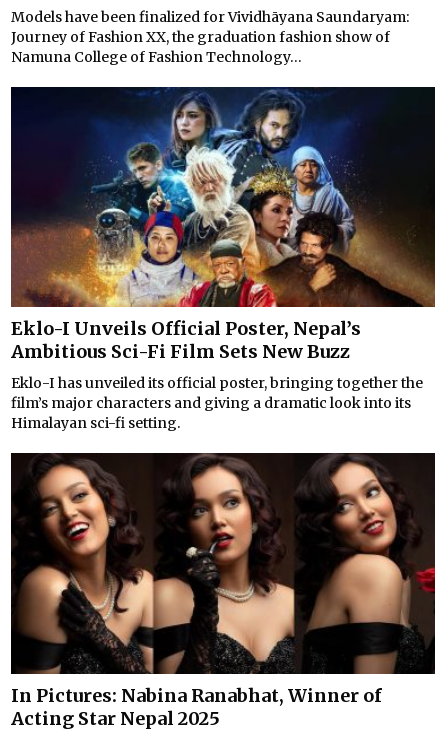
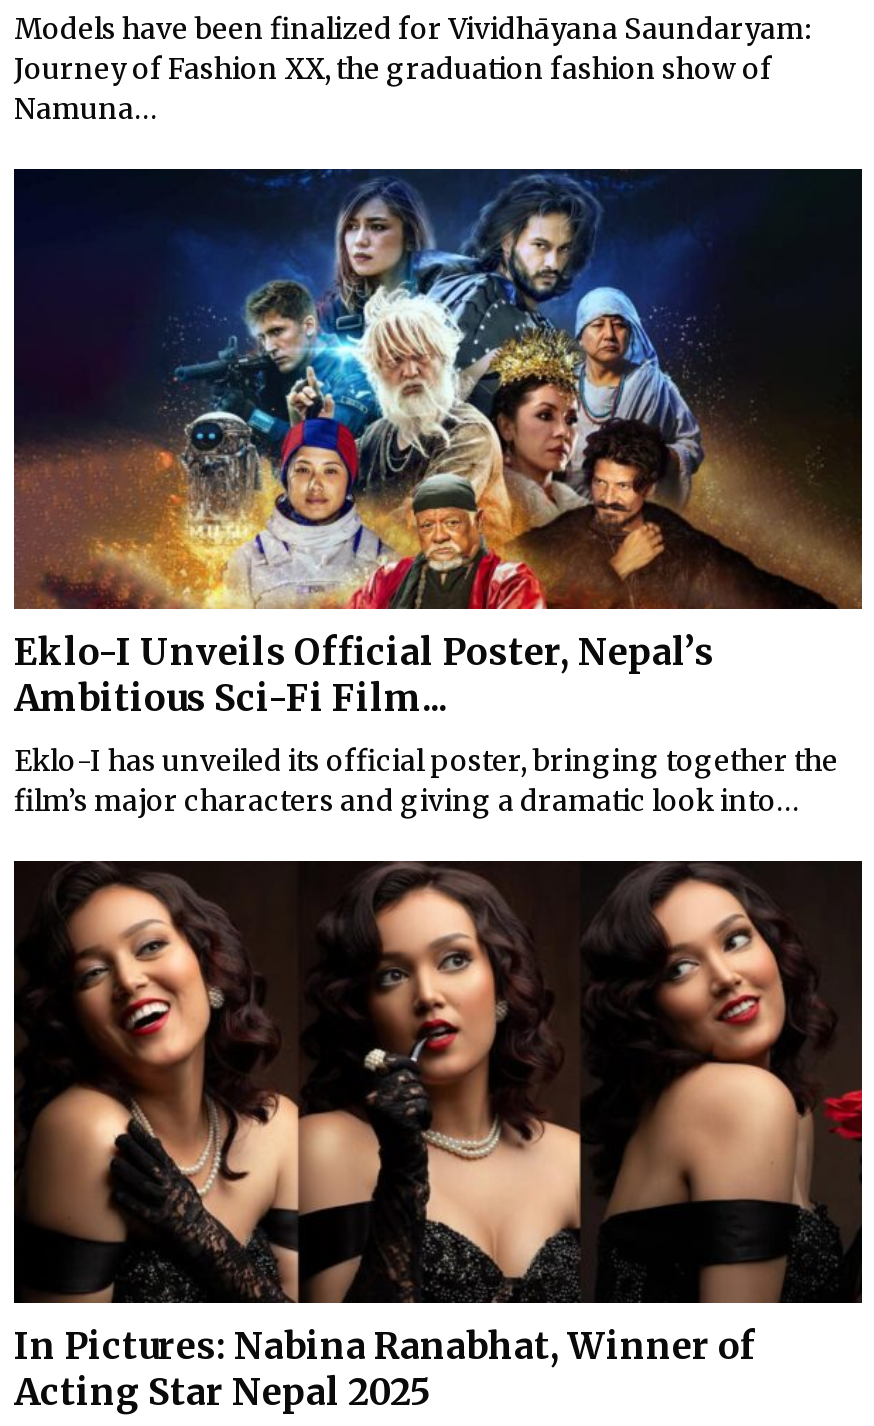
[11,48,302,66] Namuna College of Fashion Technology... -> [14,91,158,127] Namuna...
[11,340,350,363] Ambitious Sci-Fi Film Sets New Buzz -> [14,676,448,722] Ambitious Sci-Fi Film...
[11,394,411,432] film’s major characters and giving a dramatic look into its | Himalayan sci-fi setting. -> [14,784,800,820] film’s major characters and giving a dramatic look into...

